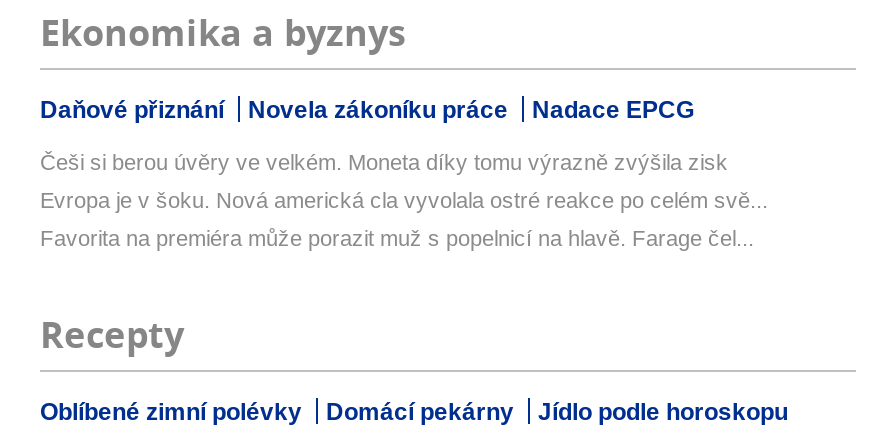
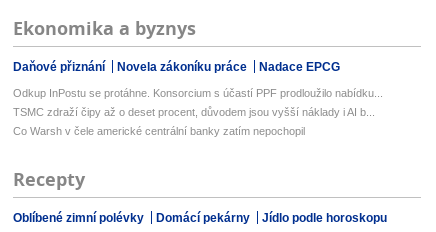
[40,151,728,175] Češi si berou úvěry ve velkém. Moneta díky tomu výrazně zvýšila zisk -> [13,87,383,99] Odkup InPostu se protáhne. Konsorcium s účastí PPF prodloužilo nabídku...
[40,189,768,213] Evropa je v šoku. Nová americká cla vyvolala ostré reakce po celém svě... -> [13,106,375,118] TSMC zdraží čipy až o deset procent, důvodem jsou vyšší náklady i AI b...
[40,227,754,251] Favorita na premiéra může porazit muž s popelnicí na hlavě. Farage čel... -> [13,125,305,137] Co Warsh v čele americké centrální banky zatím nepochopil

